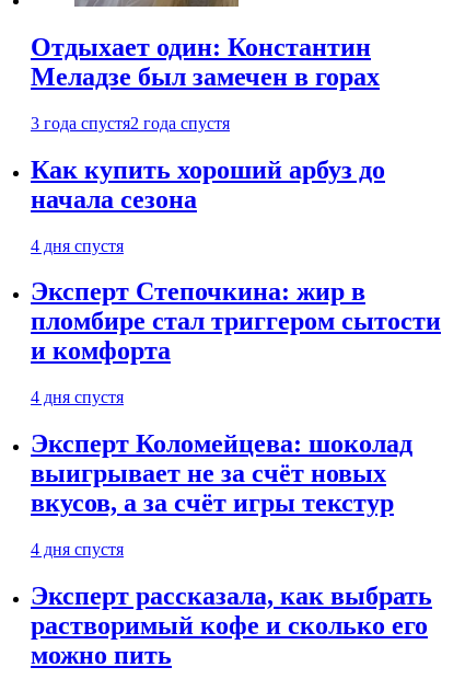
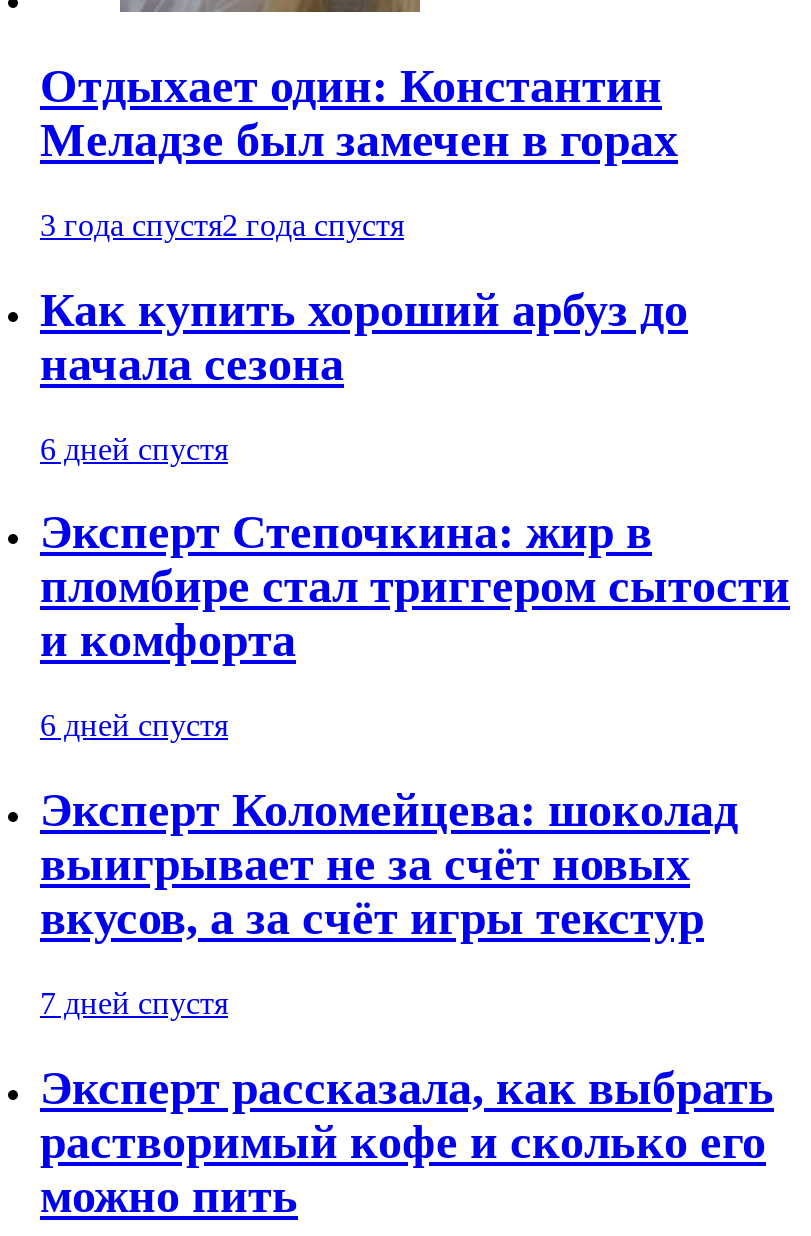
[31,236,124,255] 4 дня спустя -> [40,431,228,465] 6 дней спустя
[31,388,124,407] 4 дня спустя -> [40,709,228,743] 6 дней спустя
[31,540,124,559] 4 дня спустя -> [40,986,228,1020] 7 дней спустя

